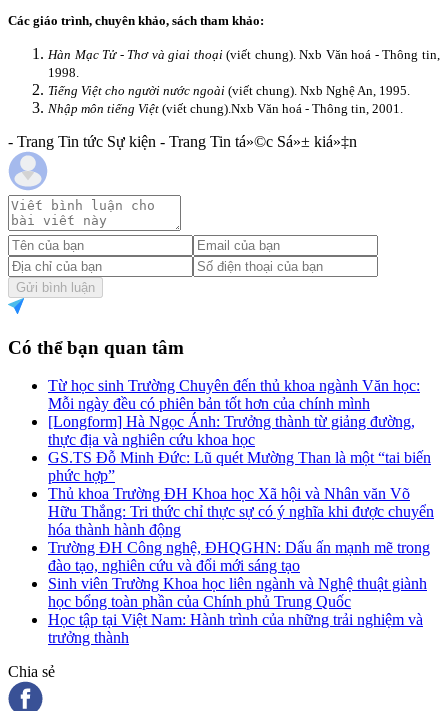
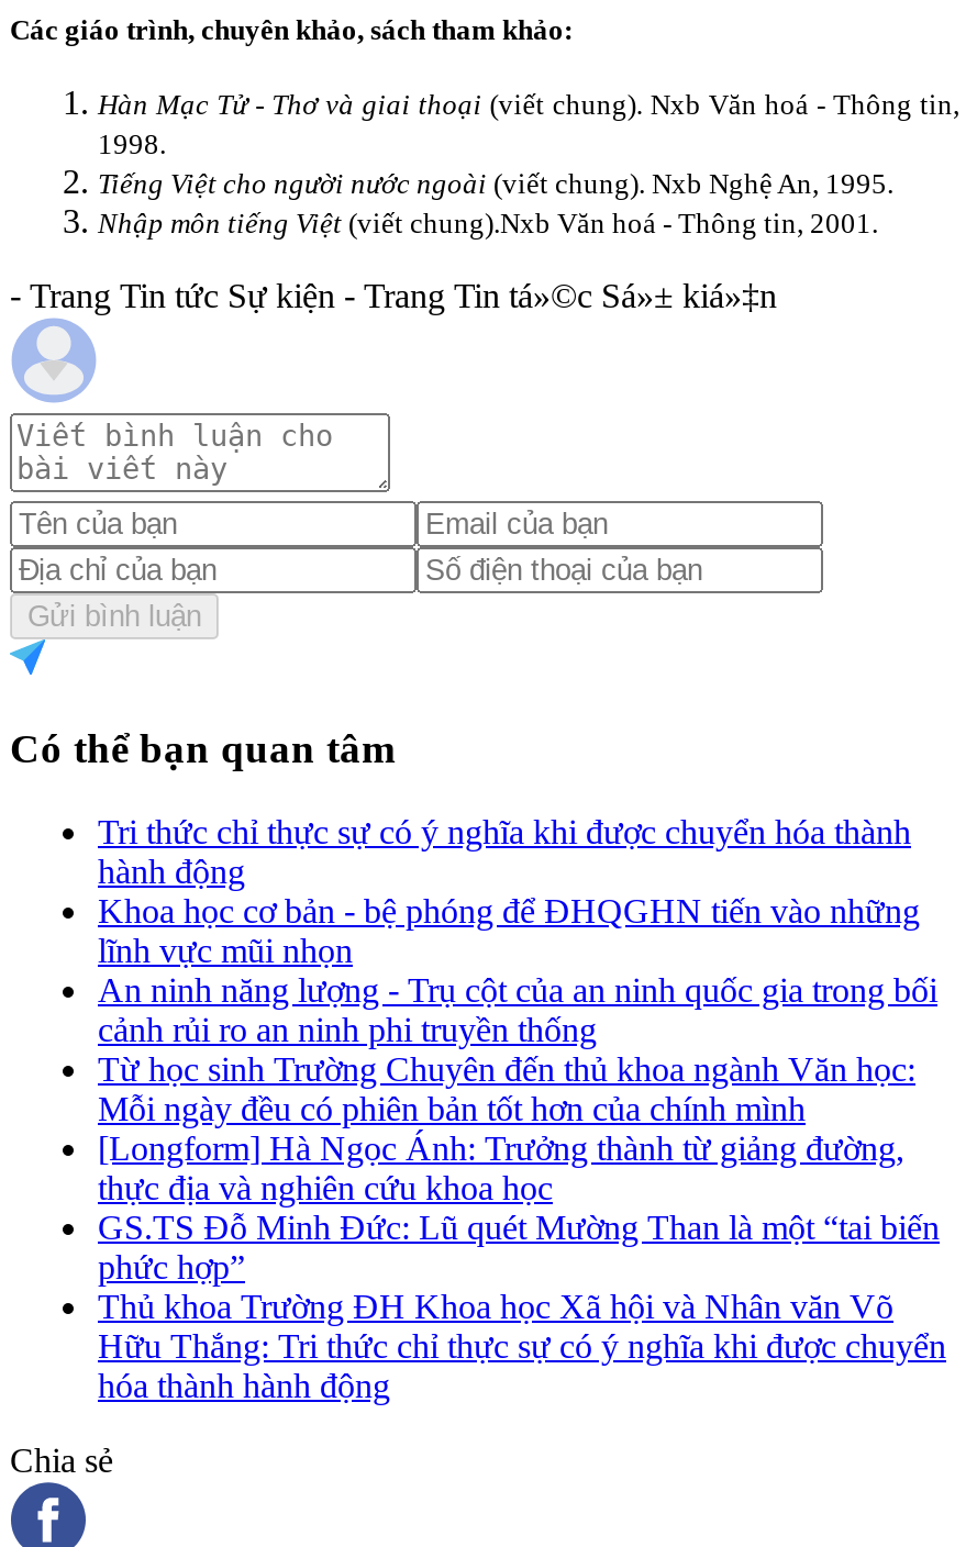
none -> [98,814,937,1049] Tri thức chỉ thực sự có ý nghĩa khi được chuyển hóa thành | hành động | Khoa học cơ bản - bệ phóng để ĐHQGHN tiến vào những | lĩnh vực mũi nhọn | An ninh năng lượng - Trụ cột của an ninh quốc gia trong bối | cảnh rủi ro an ninh phi truyền thống
moved [48,377,434,538] -> [98,1051,946,1405]: Từ học sinh Trường Chuyên đến thủ khoa ngành Văn học: | Mỗi ngày đều có phiên bản tốt hơn của chính mình | [Longform] Hà Ngọc Ánh: Trưởng thành từ giảng đường, | ... | Hữu Thắng: Tri thức chỉ thực sự có ý nghĩa khi được chuyển | hóa thành hành động
[48,539,430,646] Trường ĐH Công nghệ, ĐHQGHN: Dấu ấn mạnh mẽ trong | đào tạo, nghiên cứu và đổi mới sáng tạo | Sinh viên Trường Khoa học liên ngành và Nghệ thuật giành | học bổng toàn phần của Chính phủ Trung Quốc | Học tập tại Việt Nam: Hành trình của những trải nghiệm và | trưởng thành -> none

